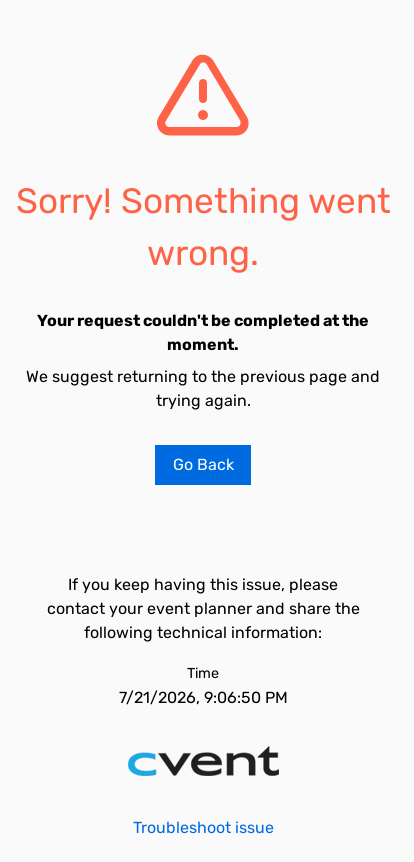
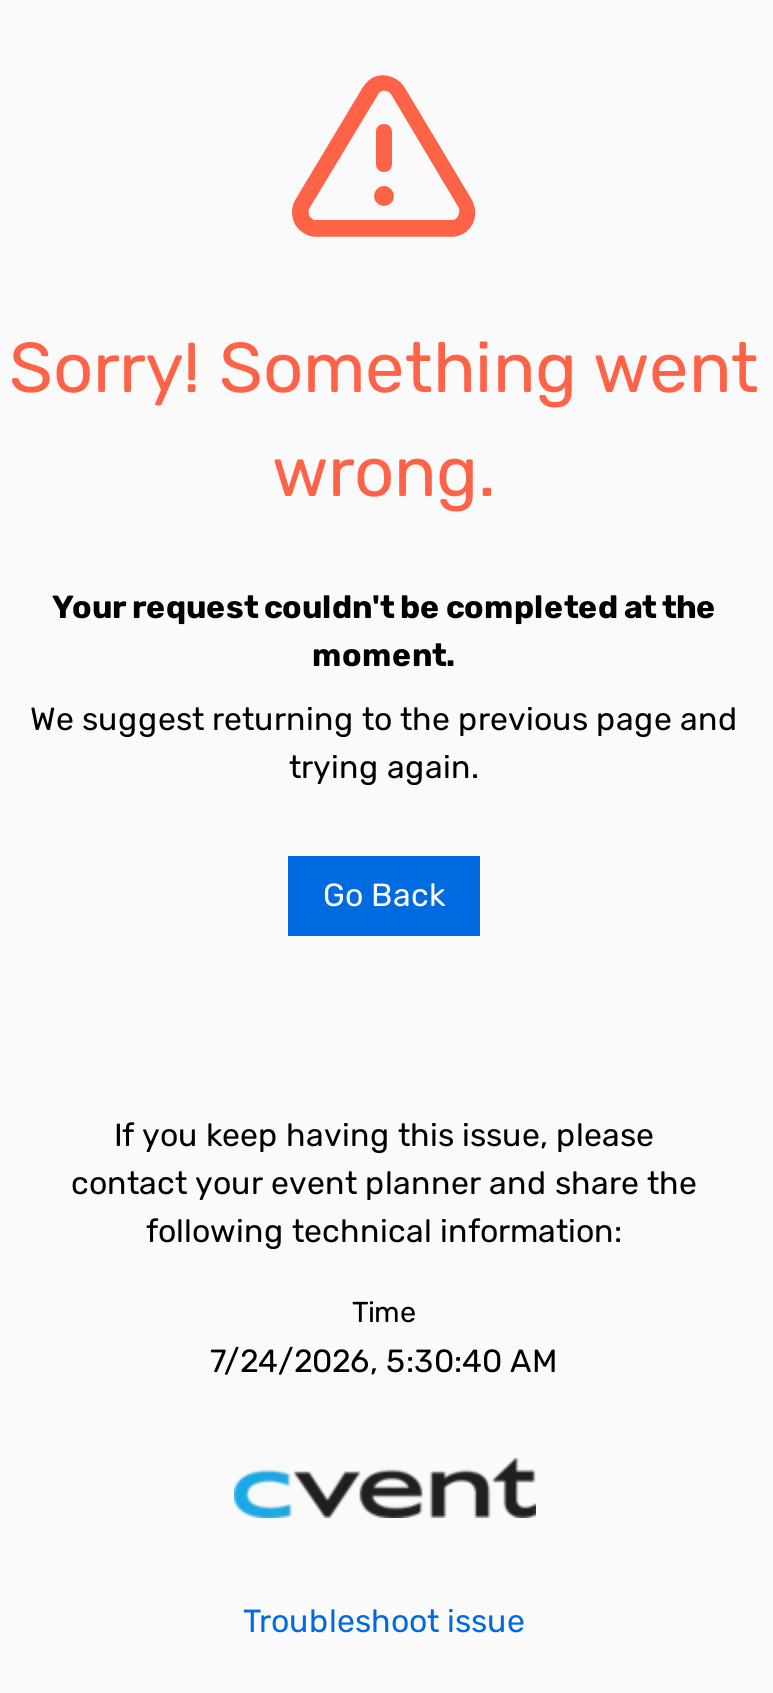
[118,688,287,707] 7/21/2026, 9:06:50 PM -> [210,1342,558,1380] 7/24/2026, 5:30:40 AM

